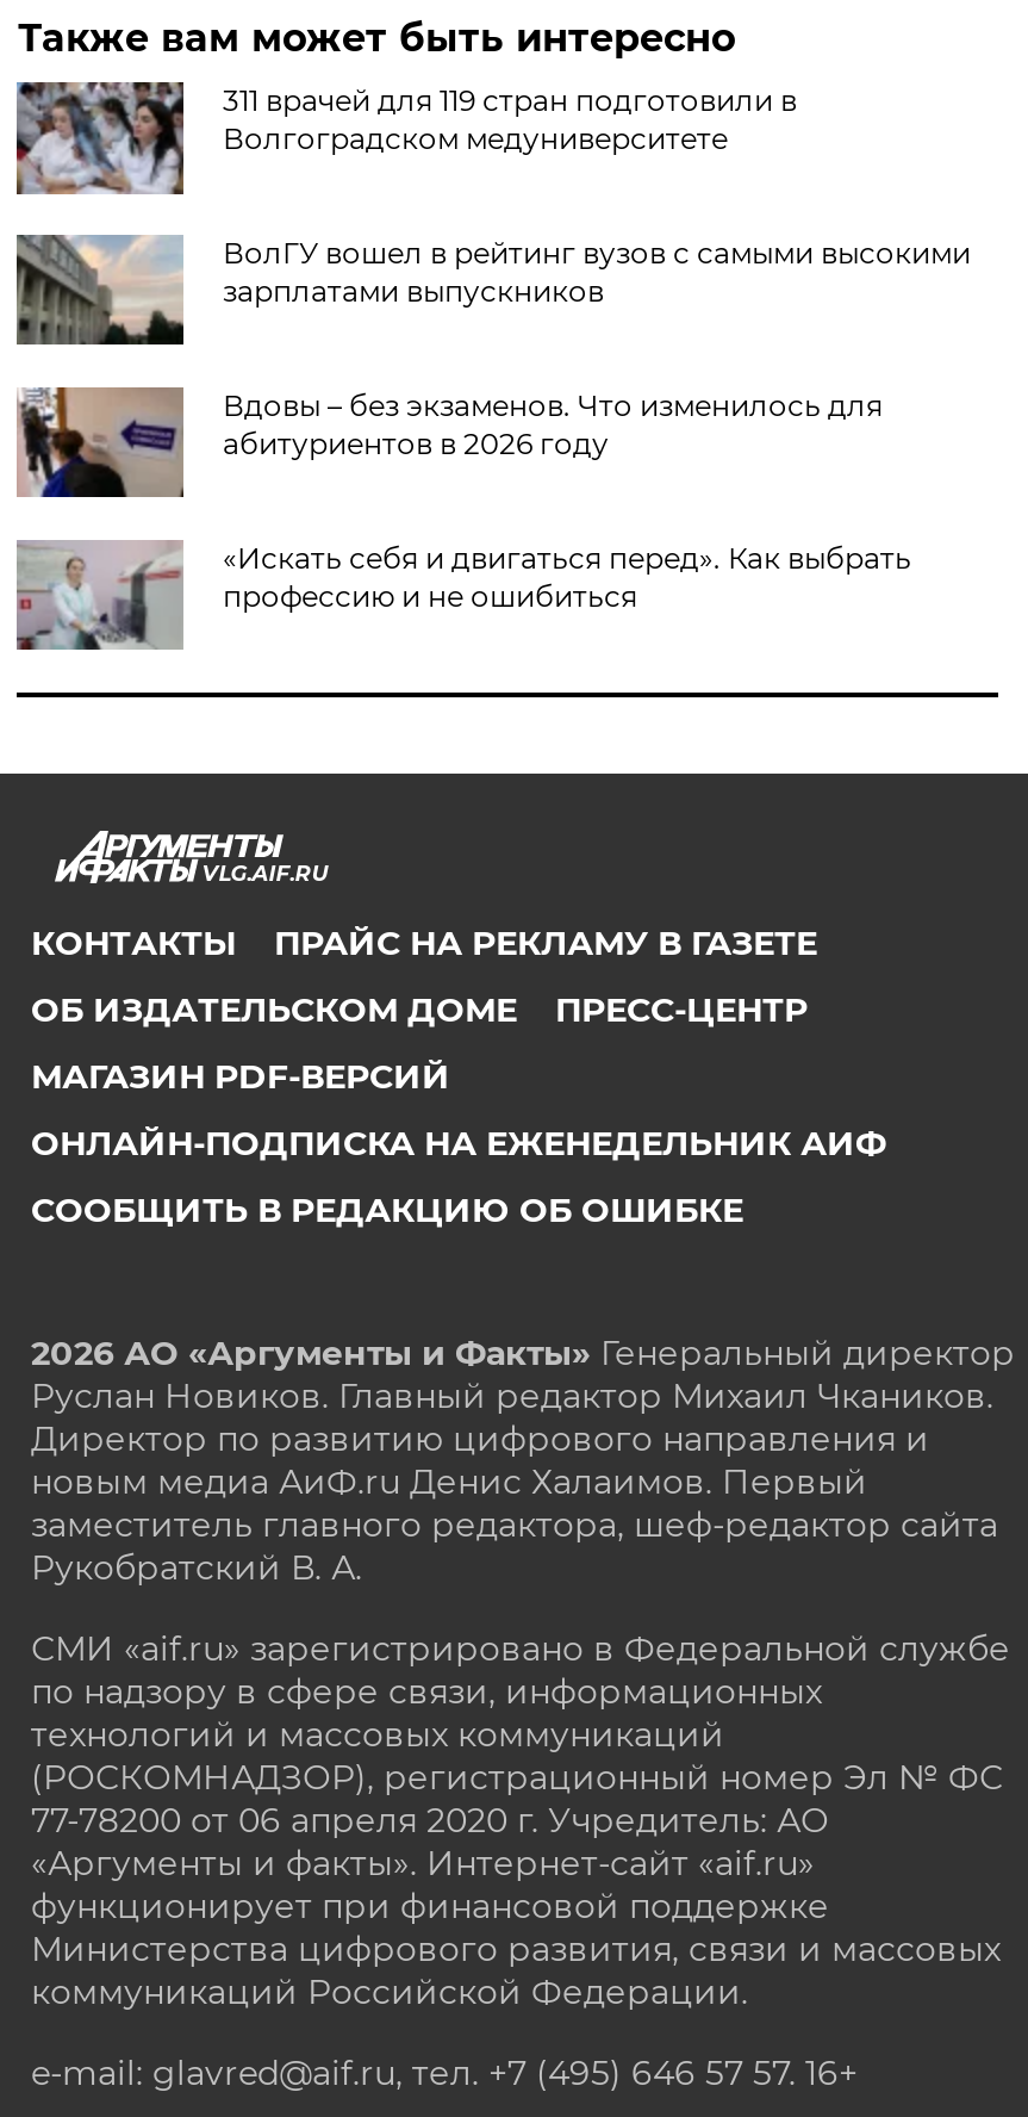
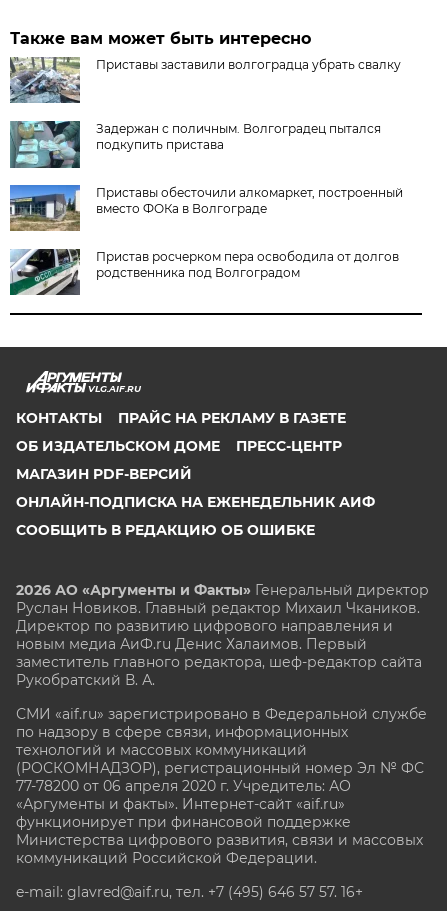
[14,80,797,194] [image] | 311 врачей для 119 стран подготовили в | Волгоградском медуниверситете -> [9,56,401,103] [image] | Приставы заставили волгоградца убрать свалку
[14,232,971,347] [image] | ВолГУ вошел в рейтинг вузов с самыми высокими | зарплатами выпускников -> [9,120,381,169] [image] | Задержан с поличным. Волгоградец пытался | подкупить пристава
[14,385,882,499] [image] | Вдовы – без экзаменов. Что изменилось для | абитуриентов в 2026 году -> [9,184,403,232] [image] | Приставы обесточили алкомаркет, построенный | вместо ФОКа в Волгограде
[14,540,911,650] [image] | «Искать себя и двигаться перед». Как выбрать | профессию и не ошибиться -> [9,248,399,295] [image] | Пристав росчерком пера освободила от долгов | родственника под Волгоградом

